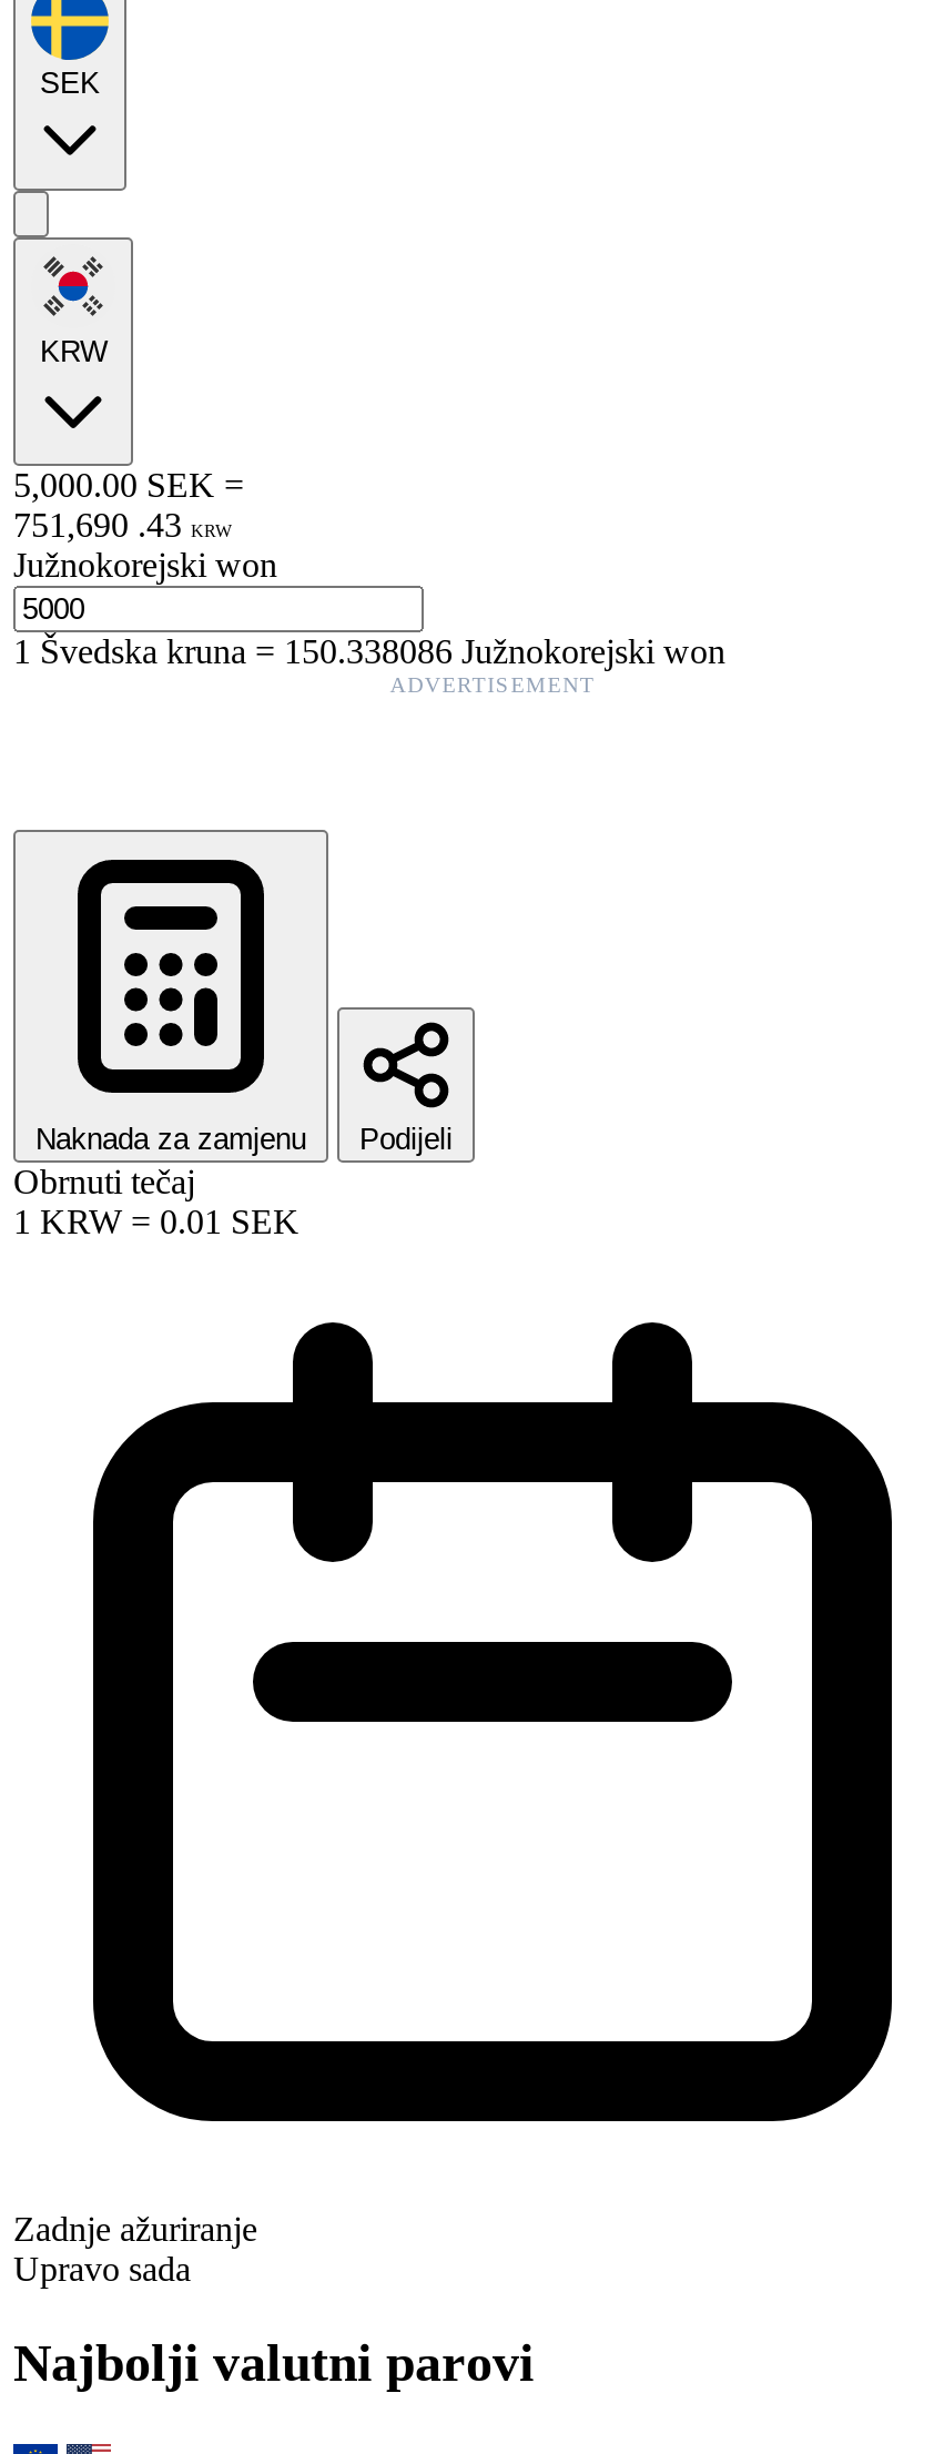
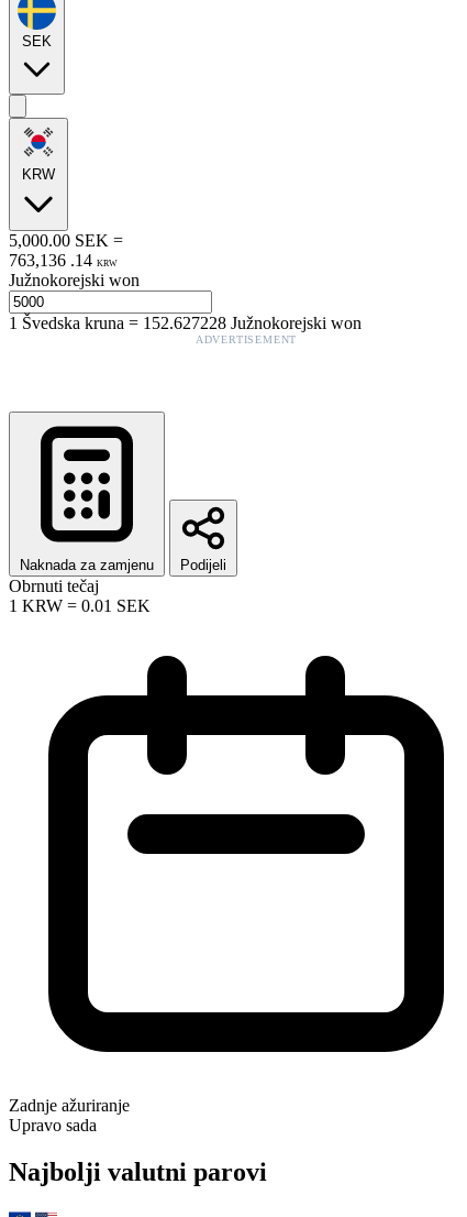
[13,505,233,543] 751,690 . 43 KRW -> [9,251,118,269] 763,136 . 14 KRW
[13,632,725,670] 1Švedska kruna=150.338086 Južnokorejski won -> [9,313,362,332] 1Švedska kruna=152.627228 Južnokorejski won

